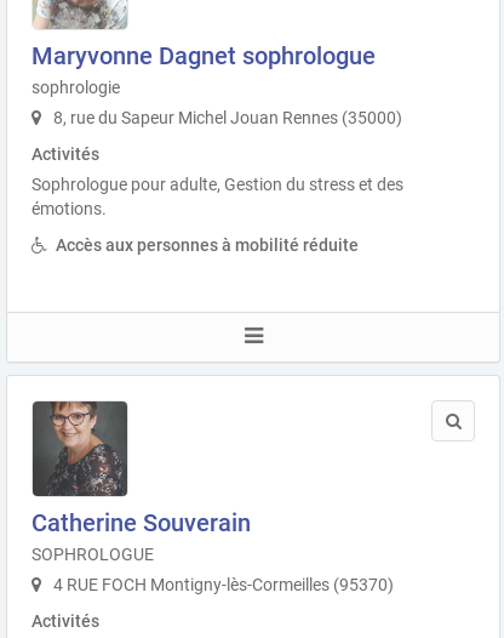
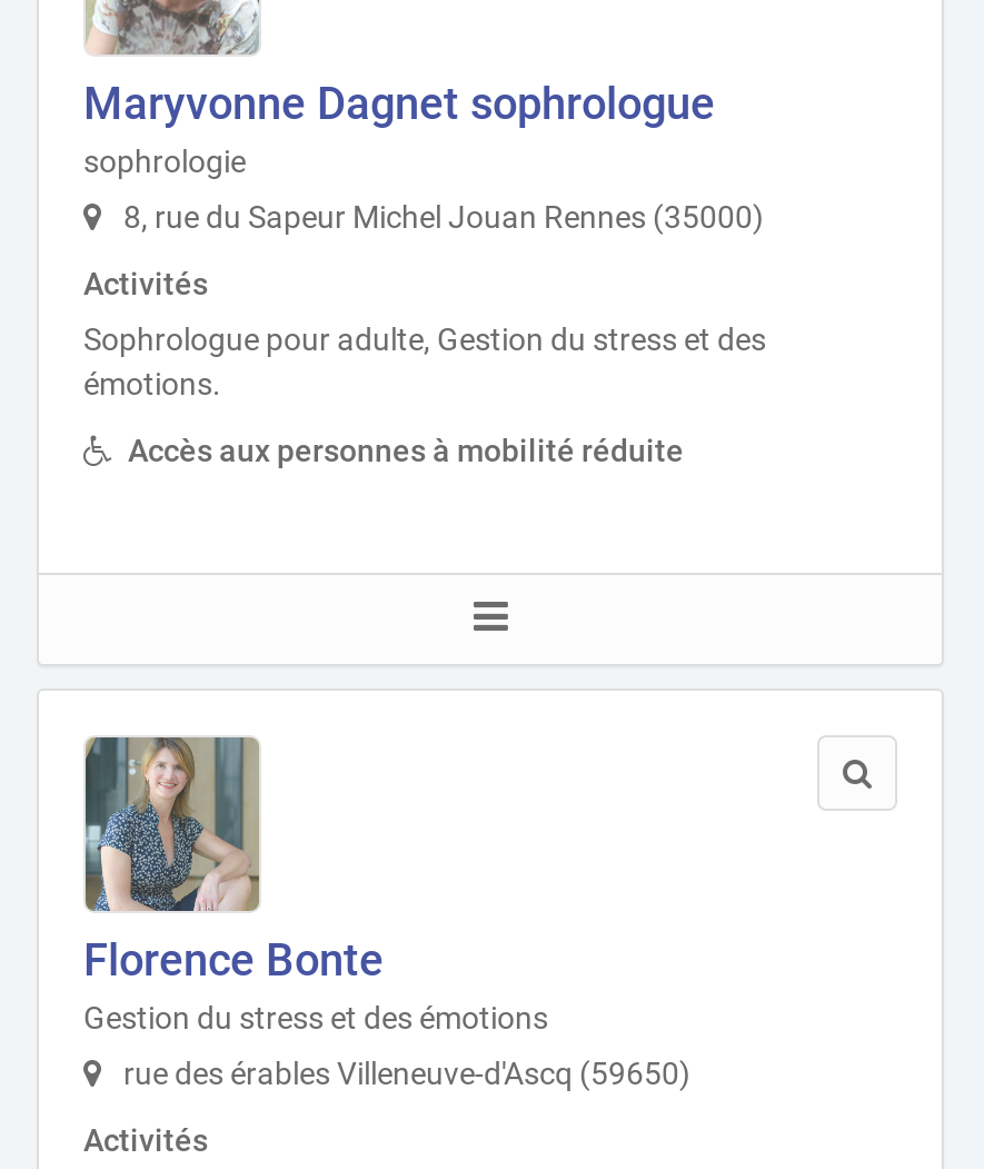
[31,400,251,564] [image] | Catherine Souverain | SOPHROLOGUE -> [83,734,548,1035] [image] | Florence Bonte | Gestion du stress et des émotions
[50,575,394,595] 4 RUE FOCH Montigny-lès-Cormeilles (95370) -> [117,1055,690,1091] rue des érables Villeneuve-d'Ascq (59650)

